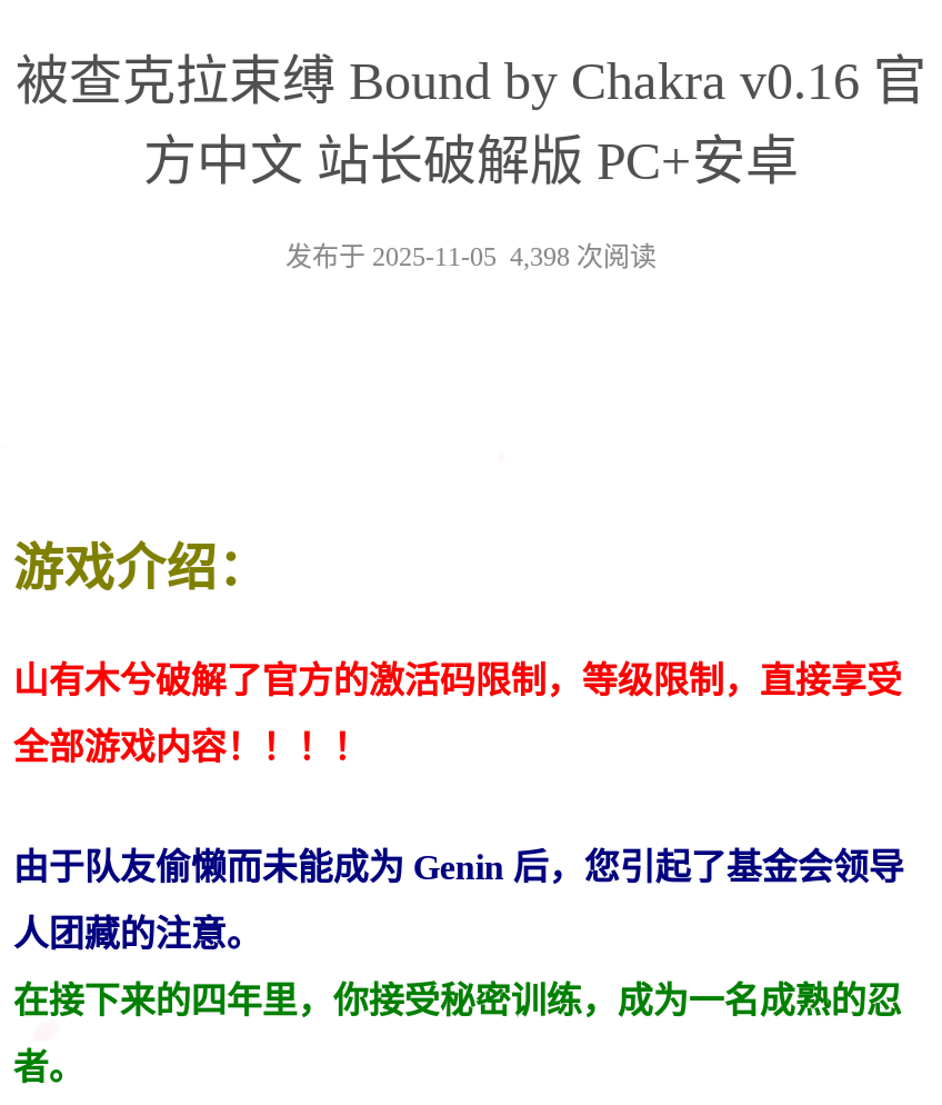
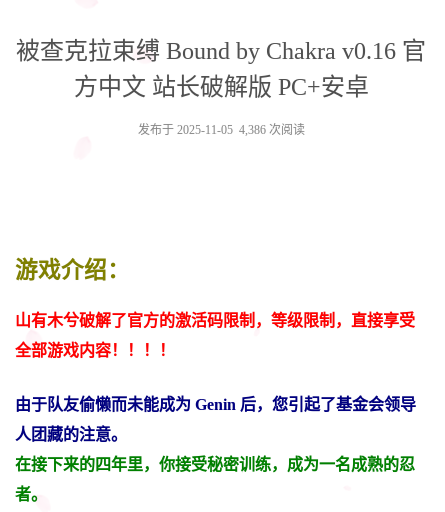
[285,241,657,273] 发布于 2025-11-05 4,398 次阅读 -> [137,123,304,137] 发布于 2025-11-05 4,386 次阅读

